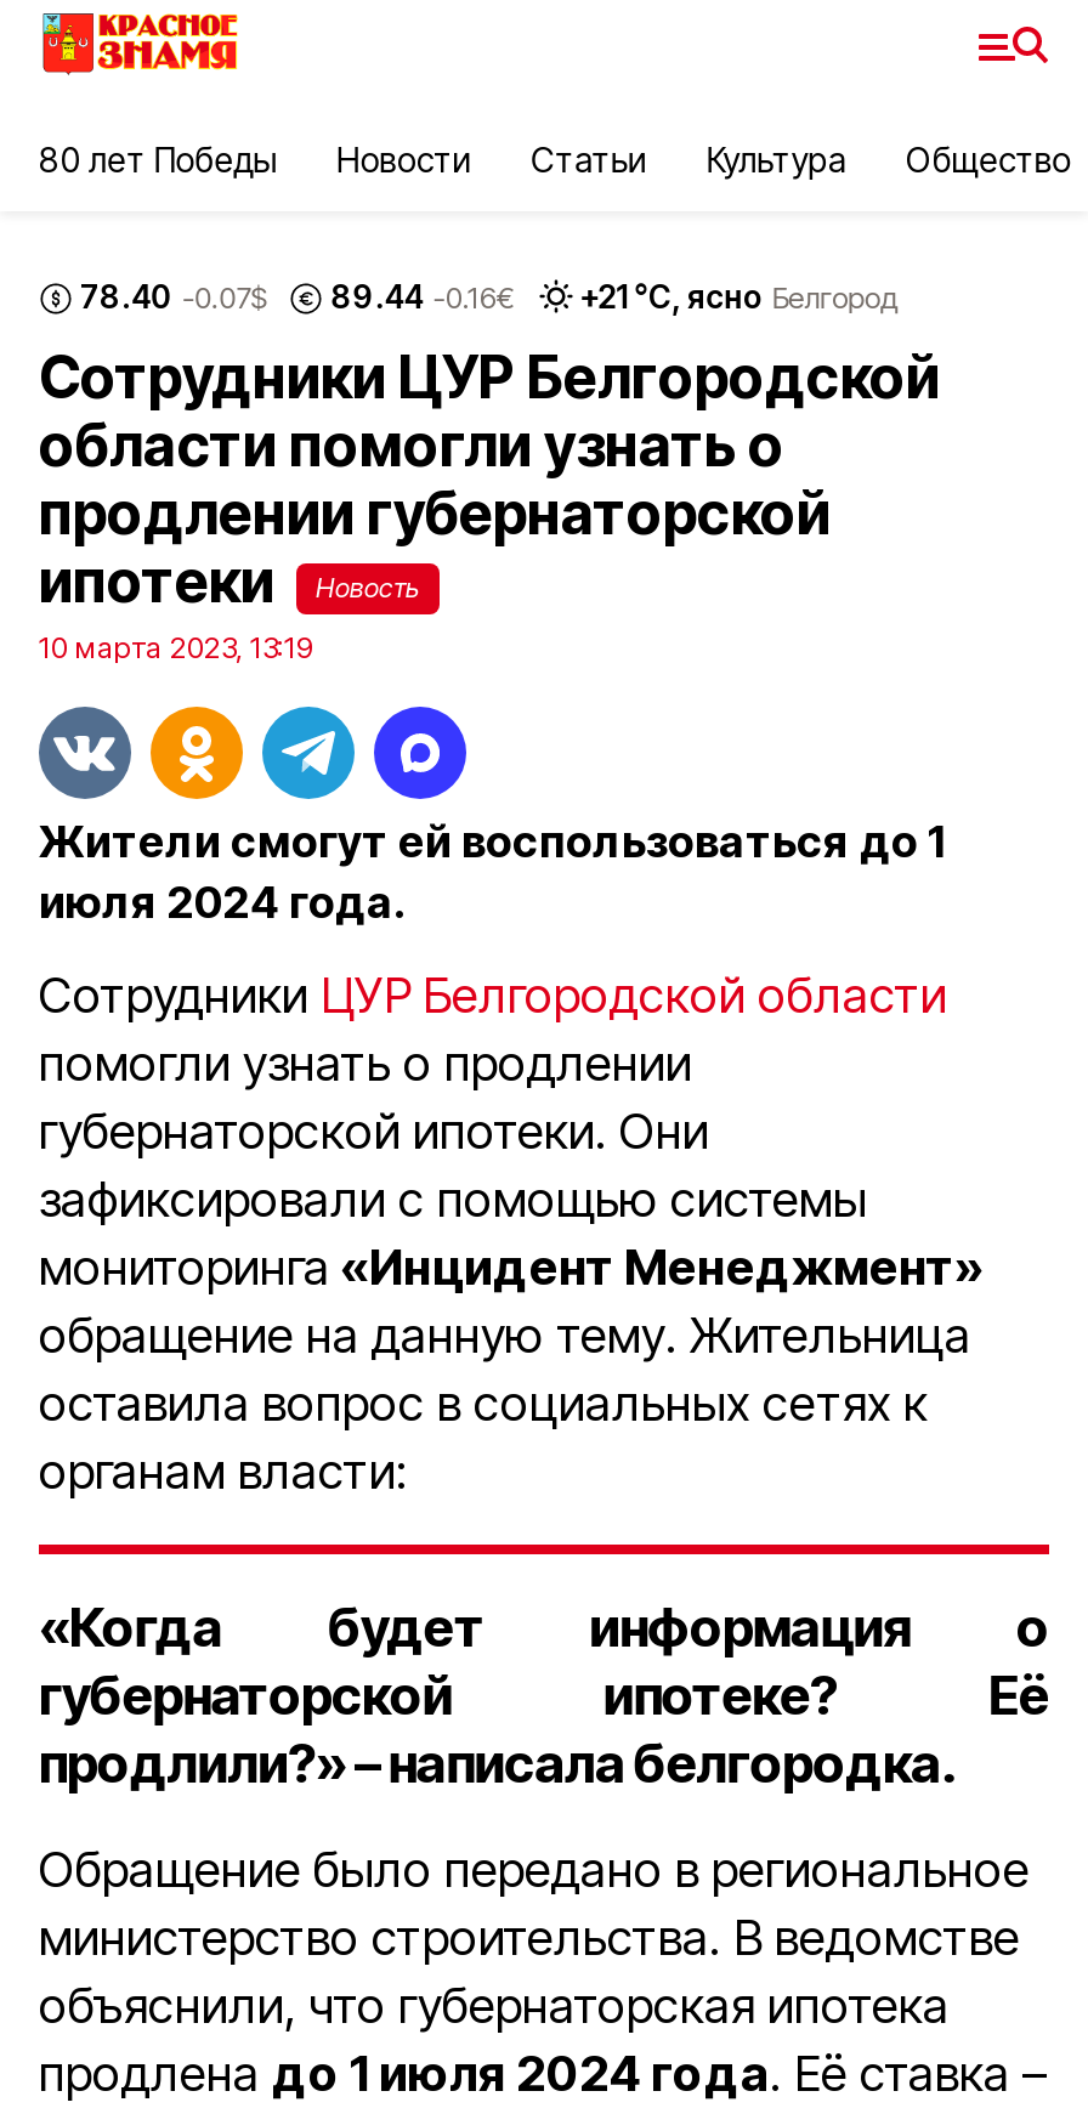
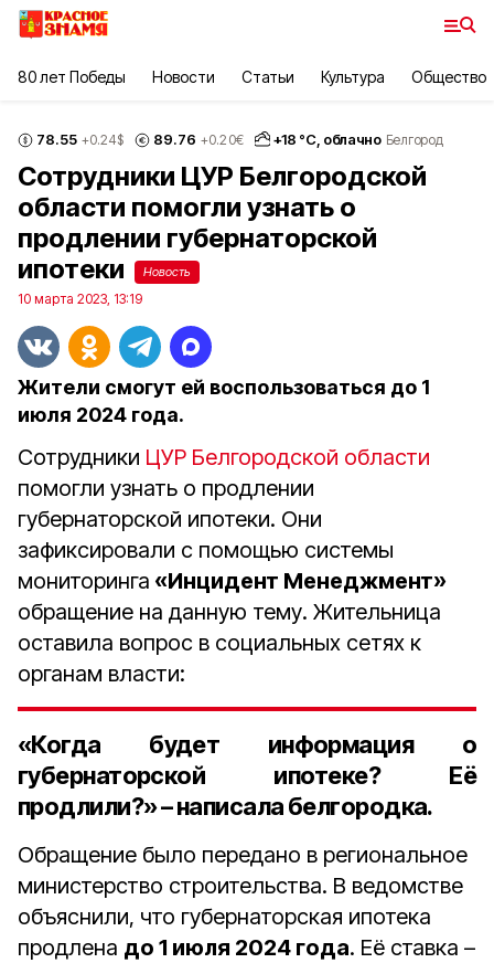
[80,276,265,314] 78.40 -0.07$ -> [36,130,124,147] 78.55 +0.24$
[331,276,514,314] 89.44 -0.16€ -> [154,130,243,147] 89.76 +0.20€
[579,277,897,316] +21 °С, ясно Белгород -> [273,130,443,148] +18 °С, облачно Белгород

